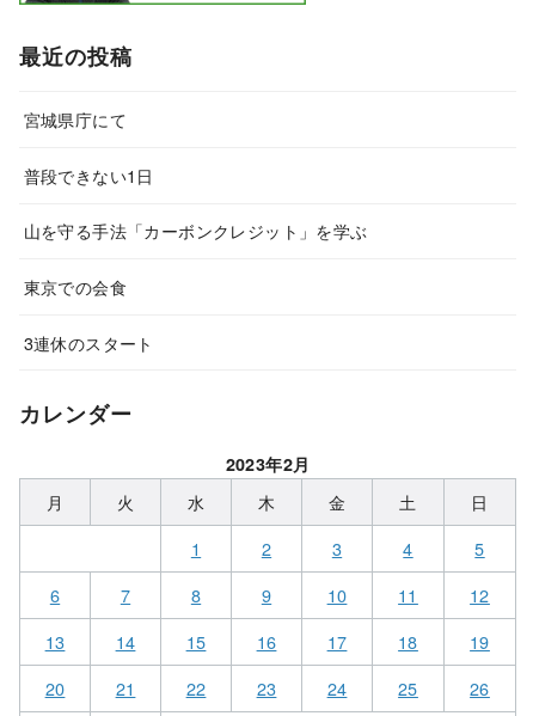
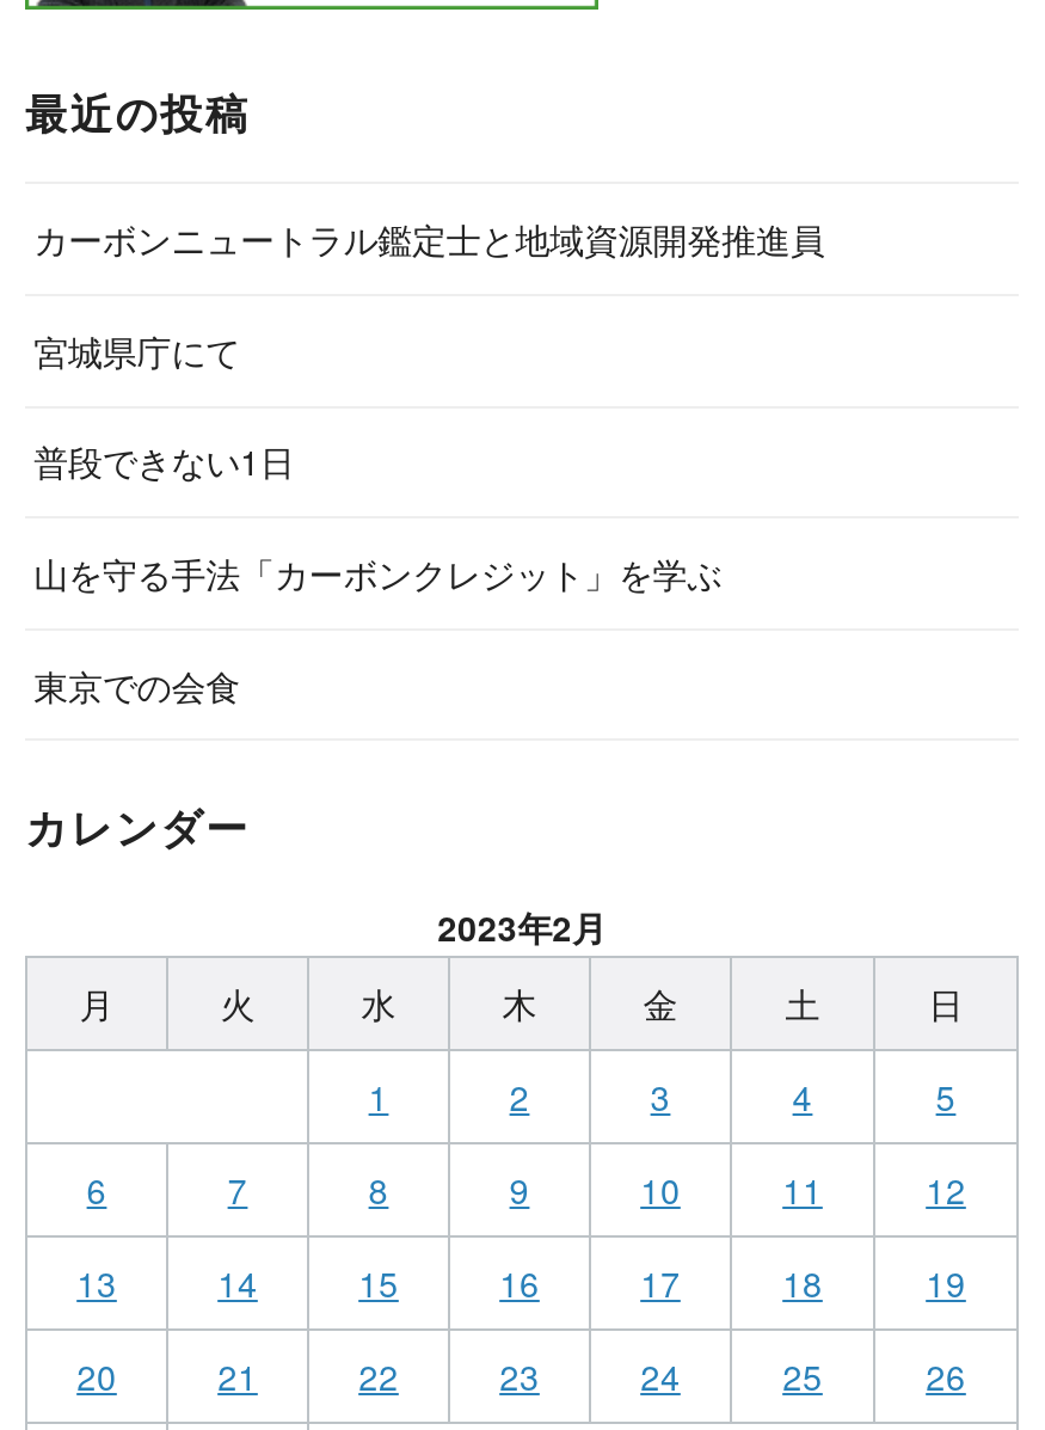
none -> [34,213,825,263] カーボンニュートラル鑑定士と地域資源開発推進員
moved [23,107,368,299] -> [34,324,722,709]: 宮城県庁にて | 普段できない1日 | 山を守る手法「カーボンクレジット」を学ぶ | 東京での会食
[23,329,154,355] 3連休のスタート -> none

